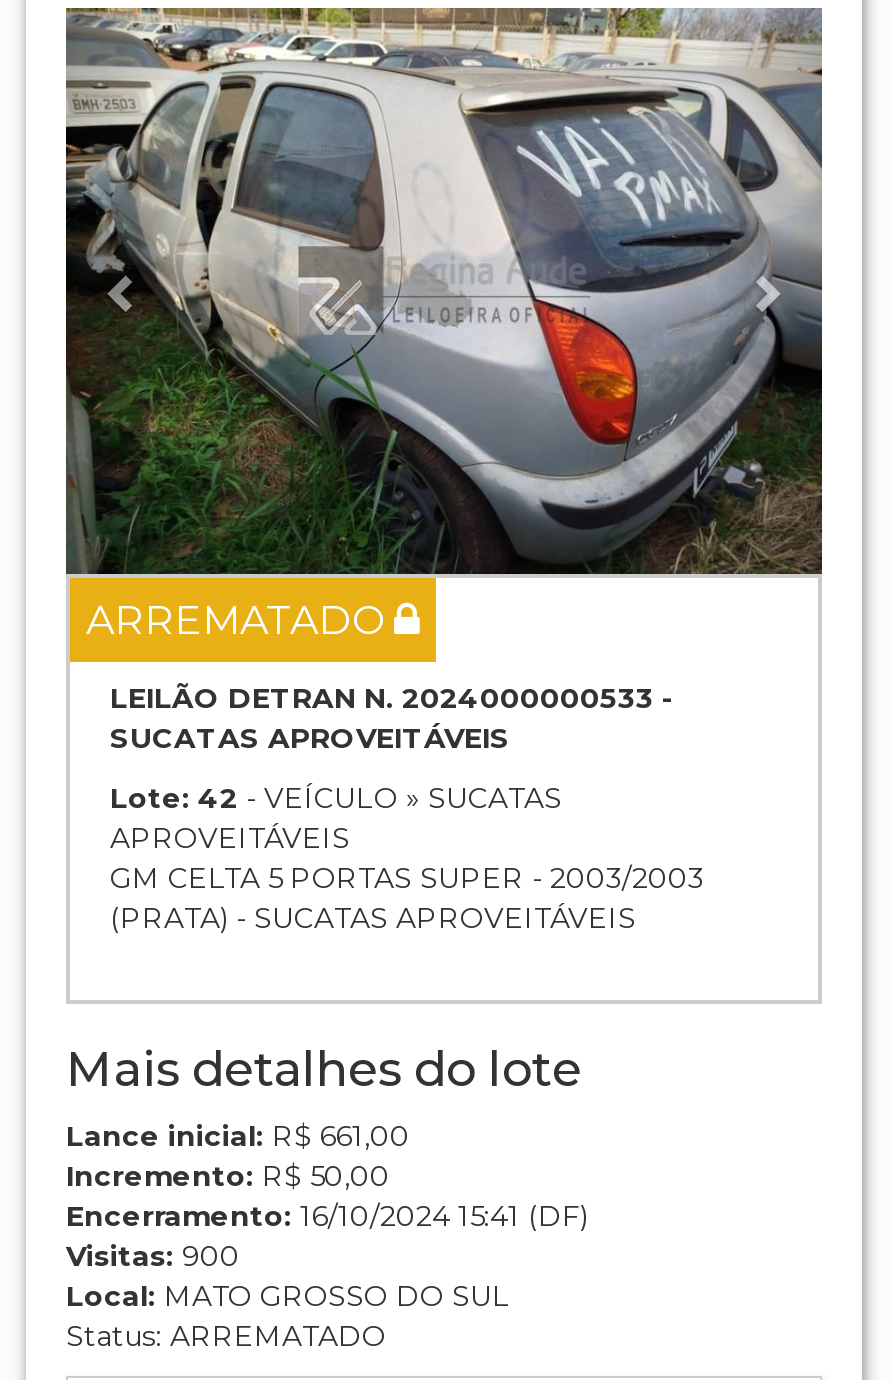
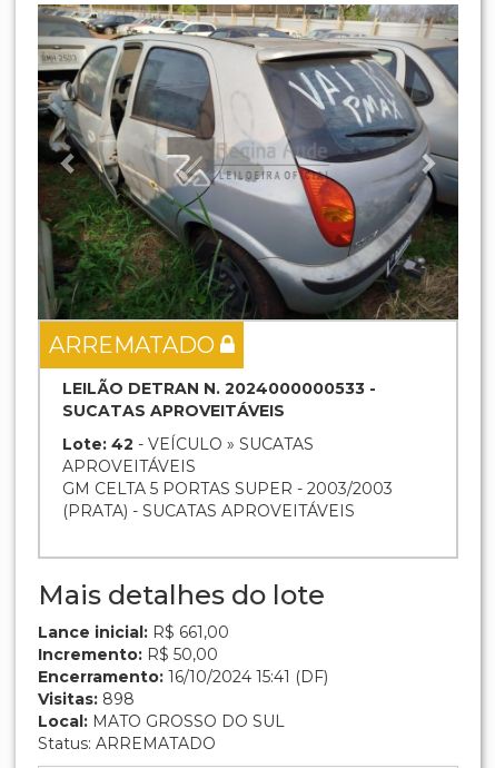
[66,1239,240,1275] Visitas: 900 -> [38,689,135,709] Visitas: 898

